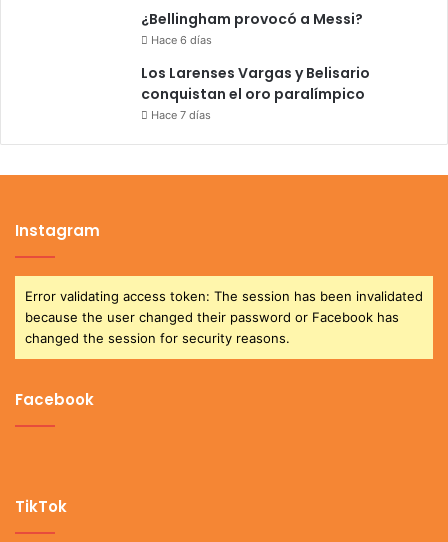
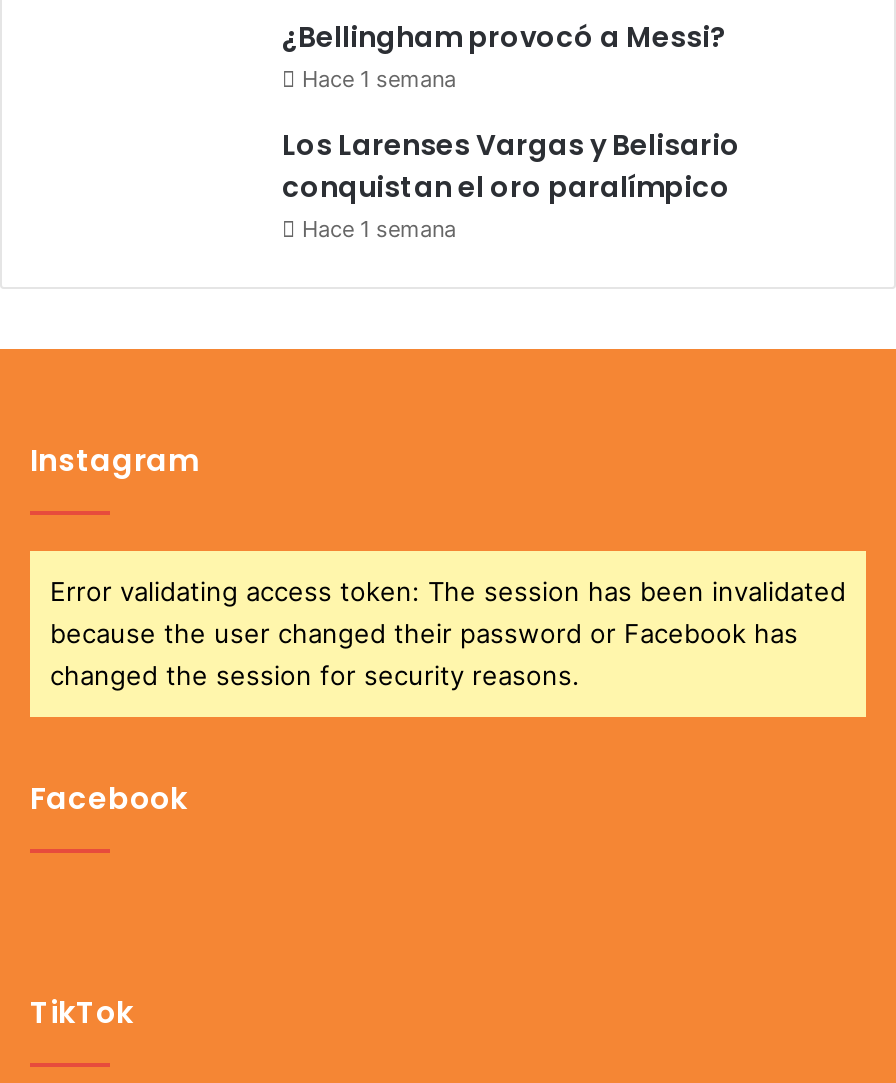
[151,33,212,47] Hace 6 días -> [302,65,456,93] Hace 1 semana
[151,108,211,122] Hace 7 días -> [302,215,456,243] Hace 1 semana

